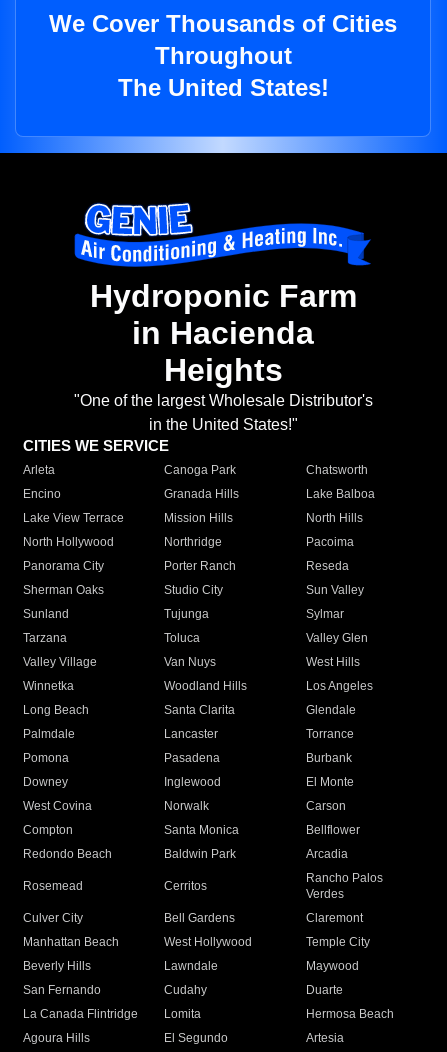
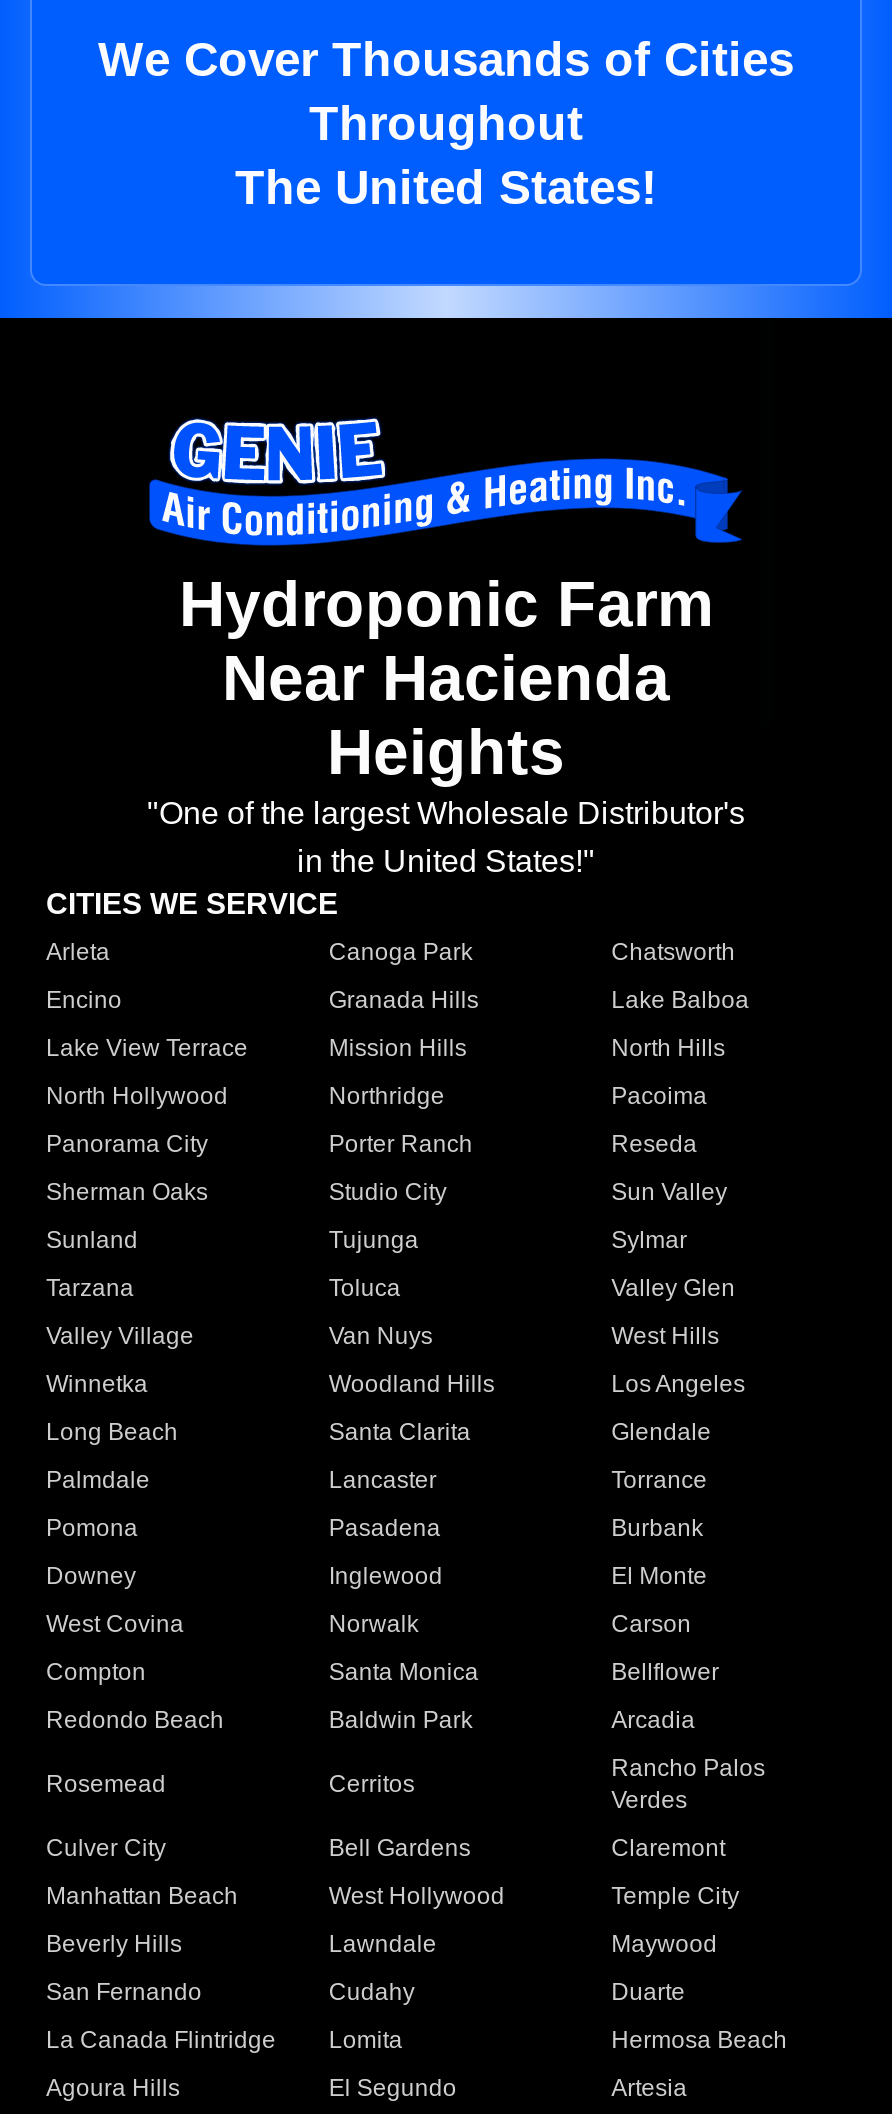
[132,315,314,351] in Hacienda -> [222,643,670,715] Near Hacienda

